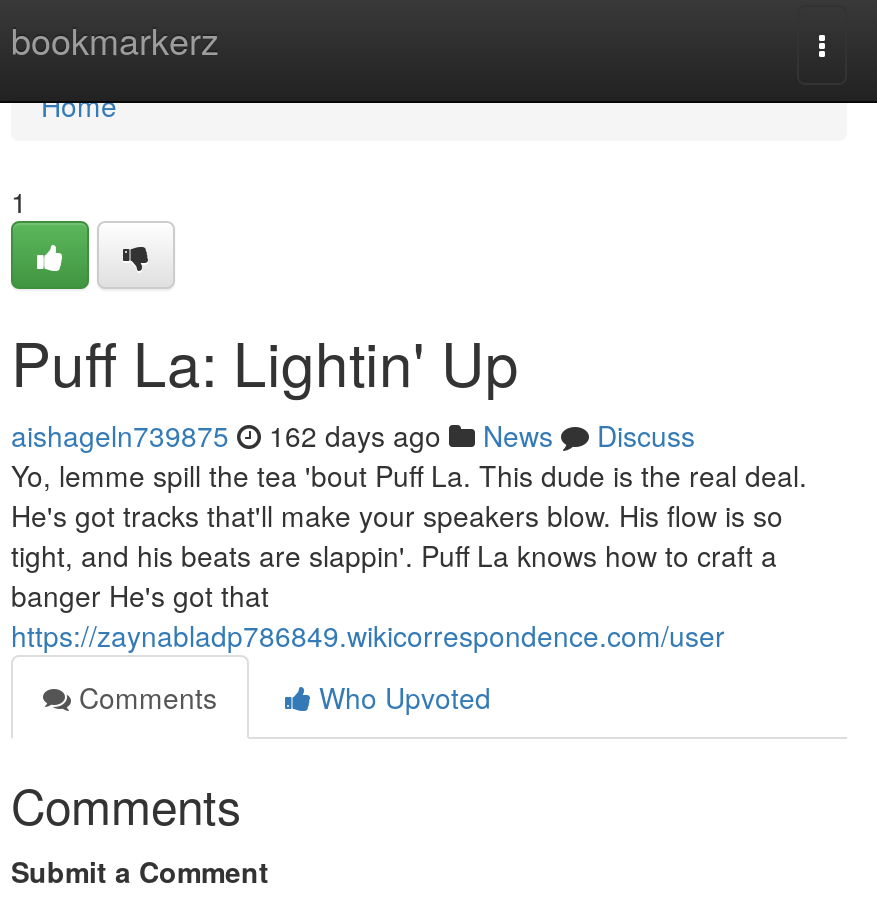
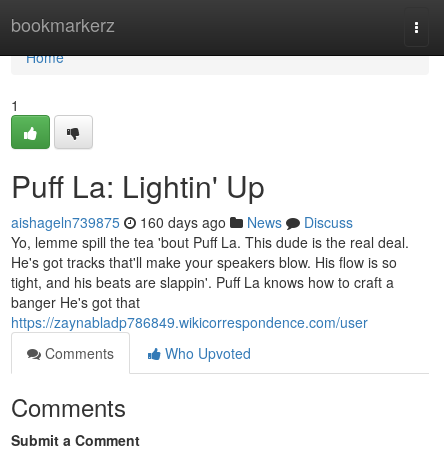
[11,415,695,455] aishageln739875 162 days ago News Discuss -> [11,212,353,232] aishageln739875 160 days ago News Discuss

